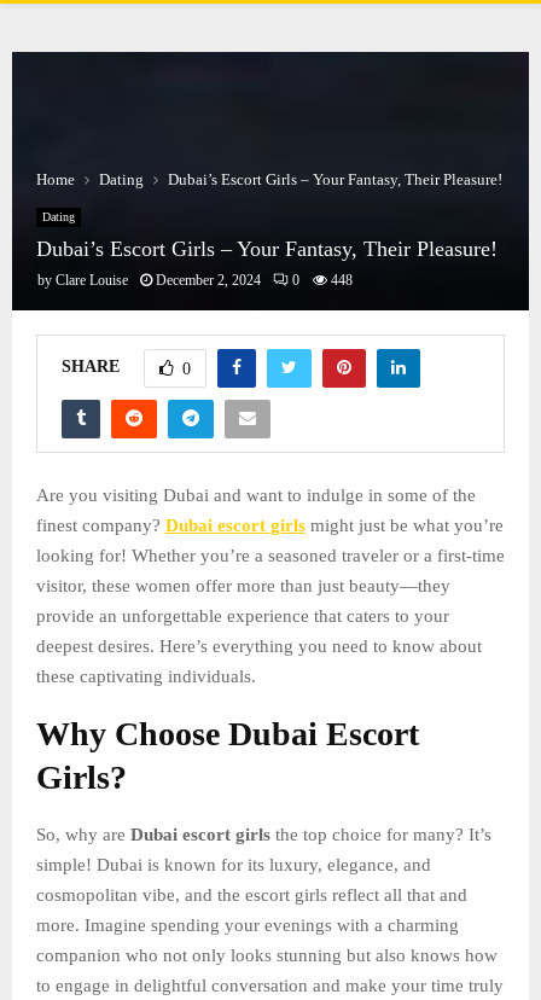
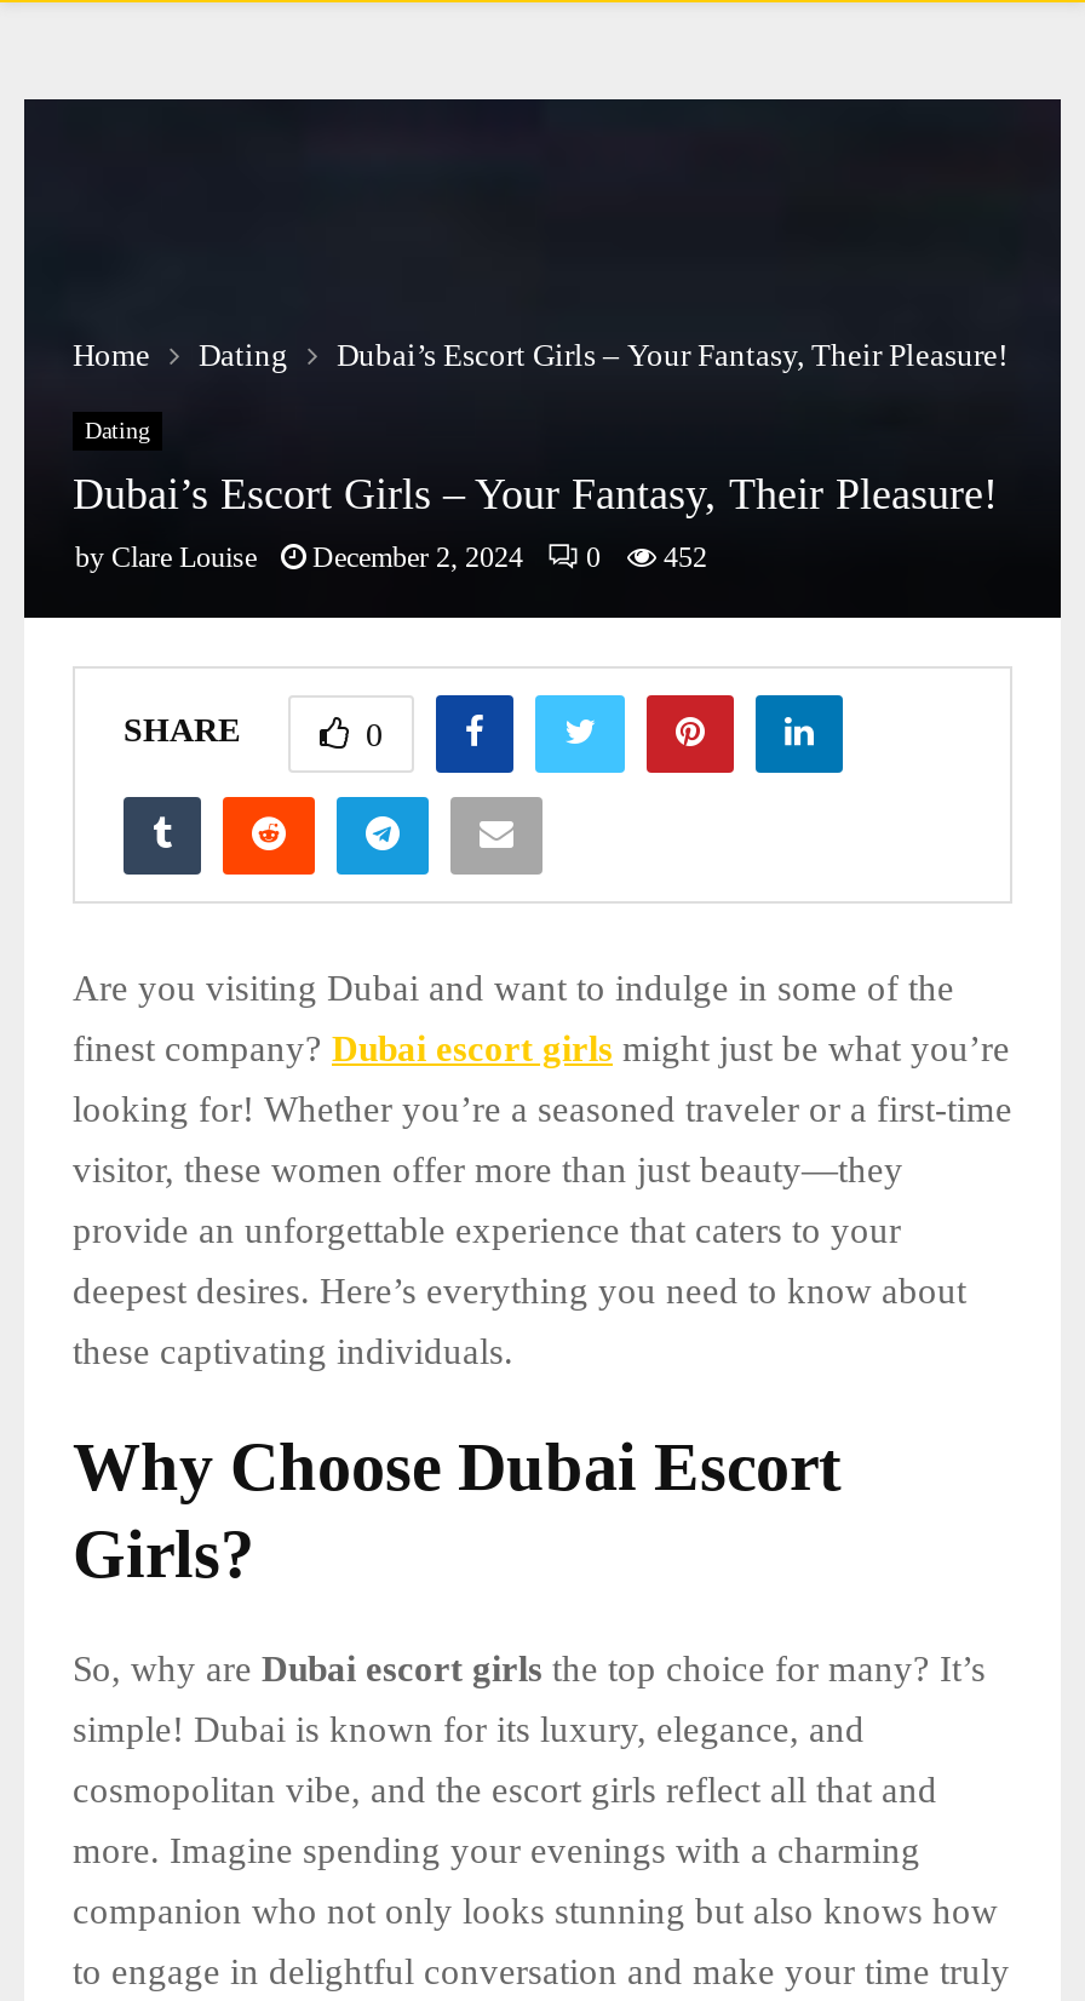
[37,272,353,289] by Clare Louise December 2, 2024 0 448 -> [75,540,707,574] by Clare Louise December 2, 2024 0 452

